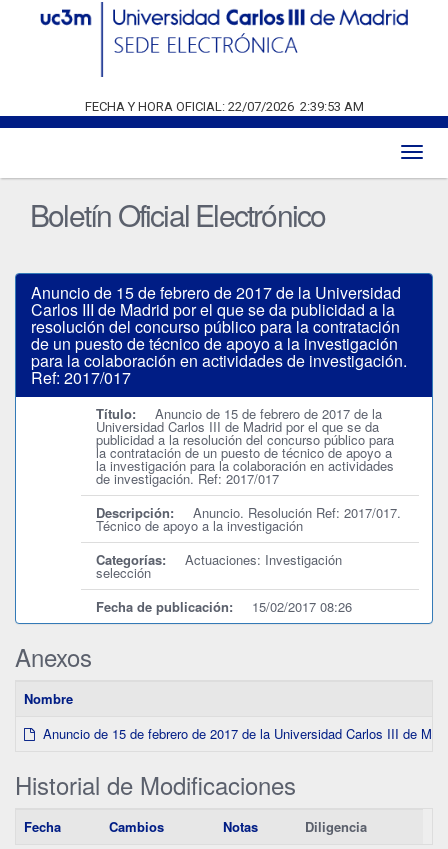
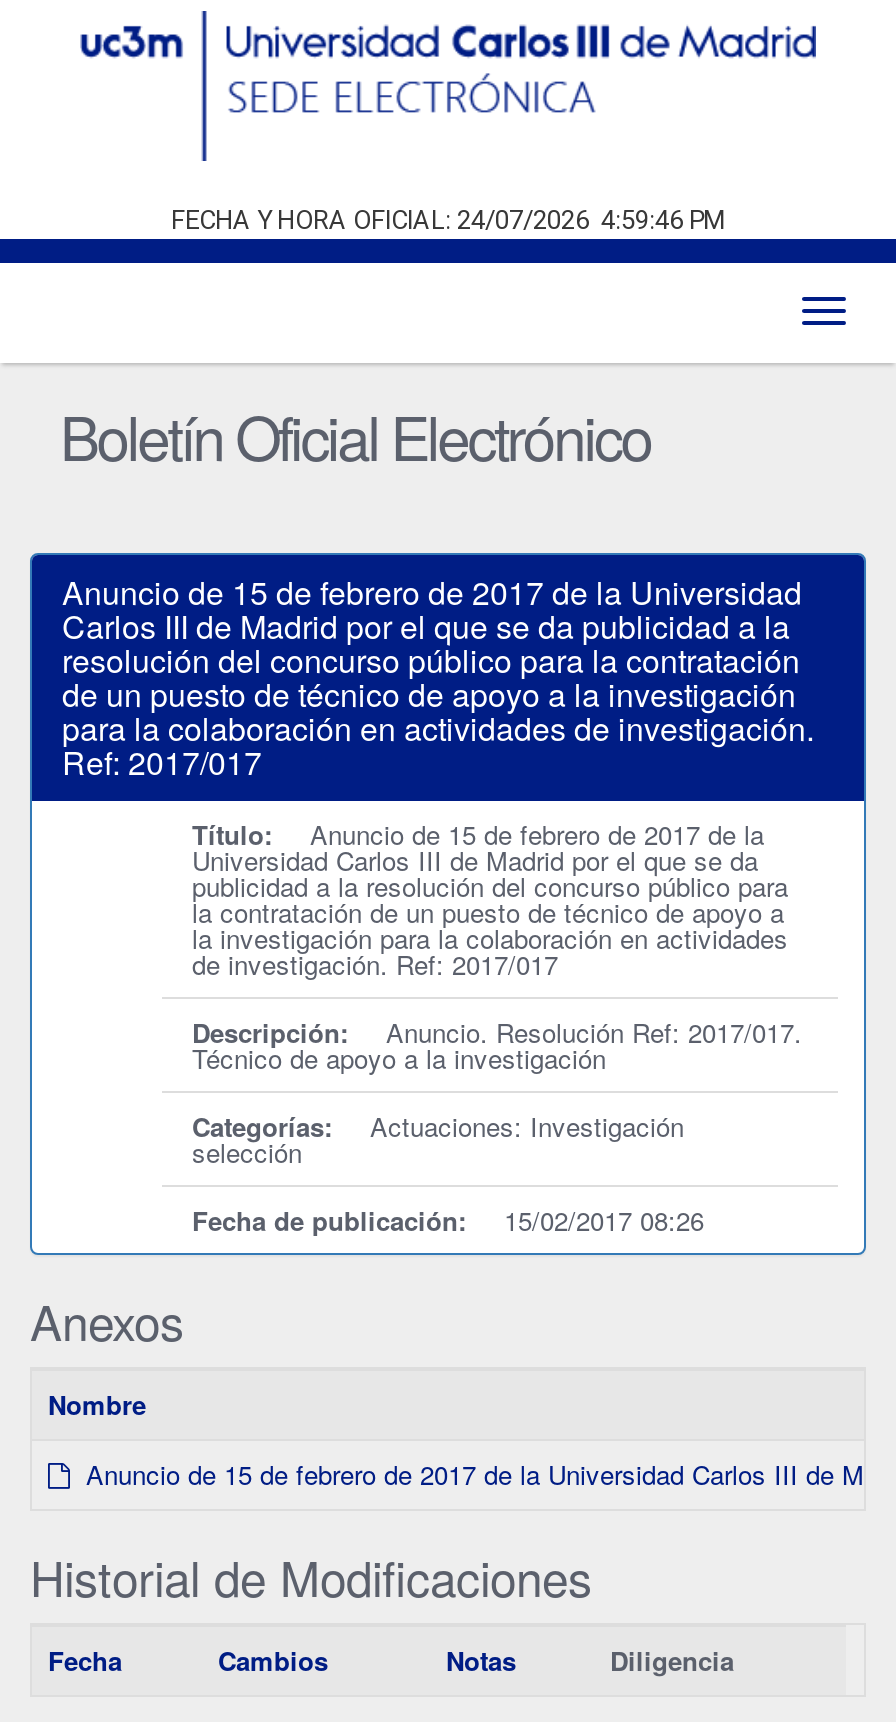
[84,99,363,114] FECHA Y HORA OFICIAL: 22/07/2026 2:39:53 AM -> [171,205,725,235] FECHA Y HORA OFICIAL: 24/07/2026 4:59:46 PM

